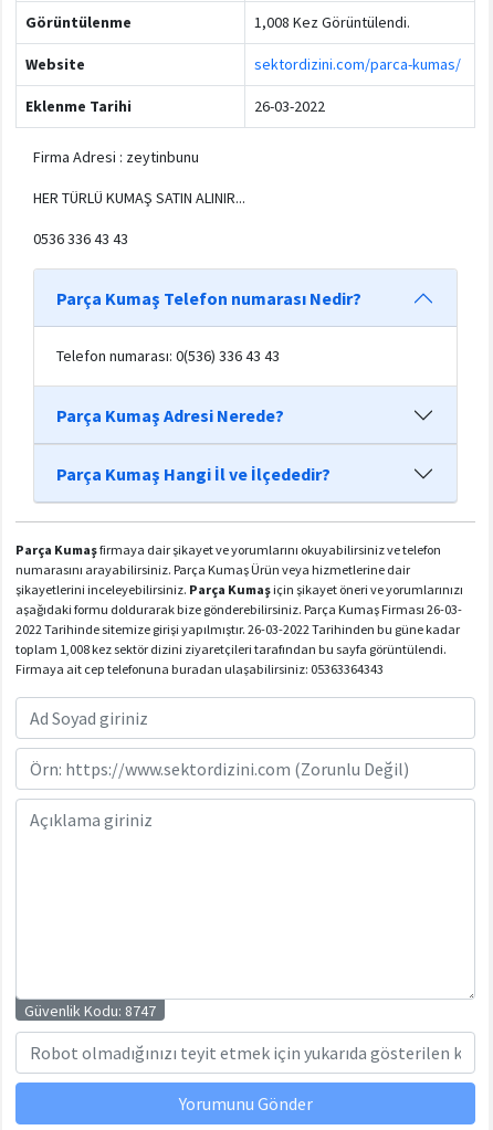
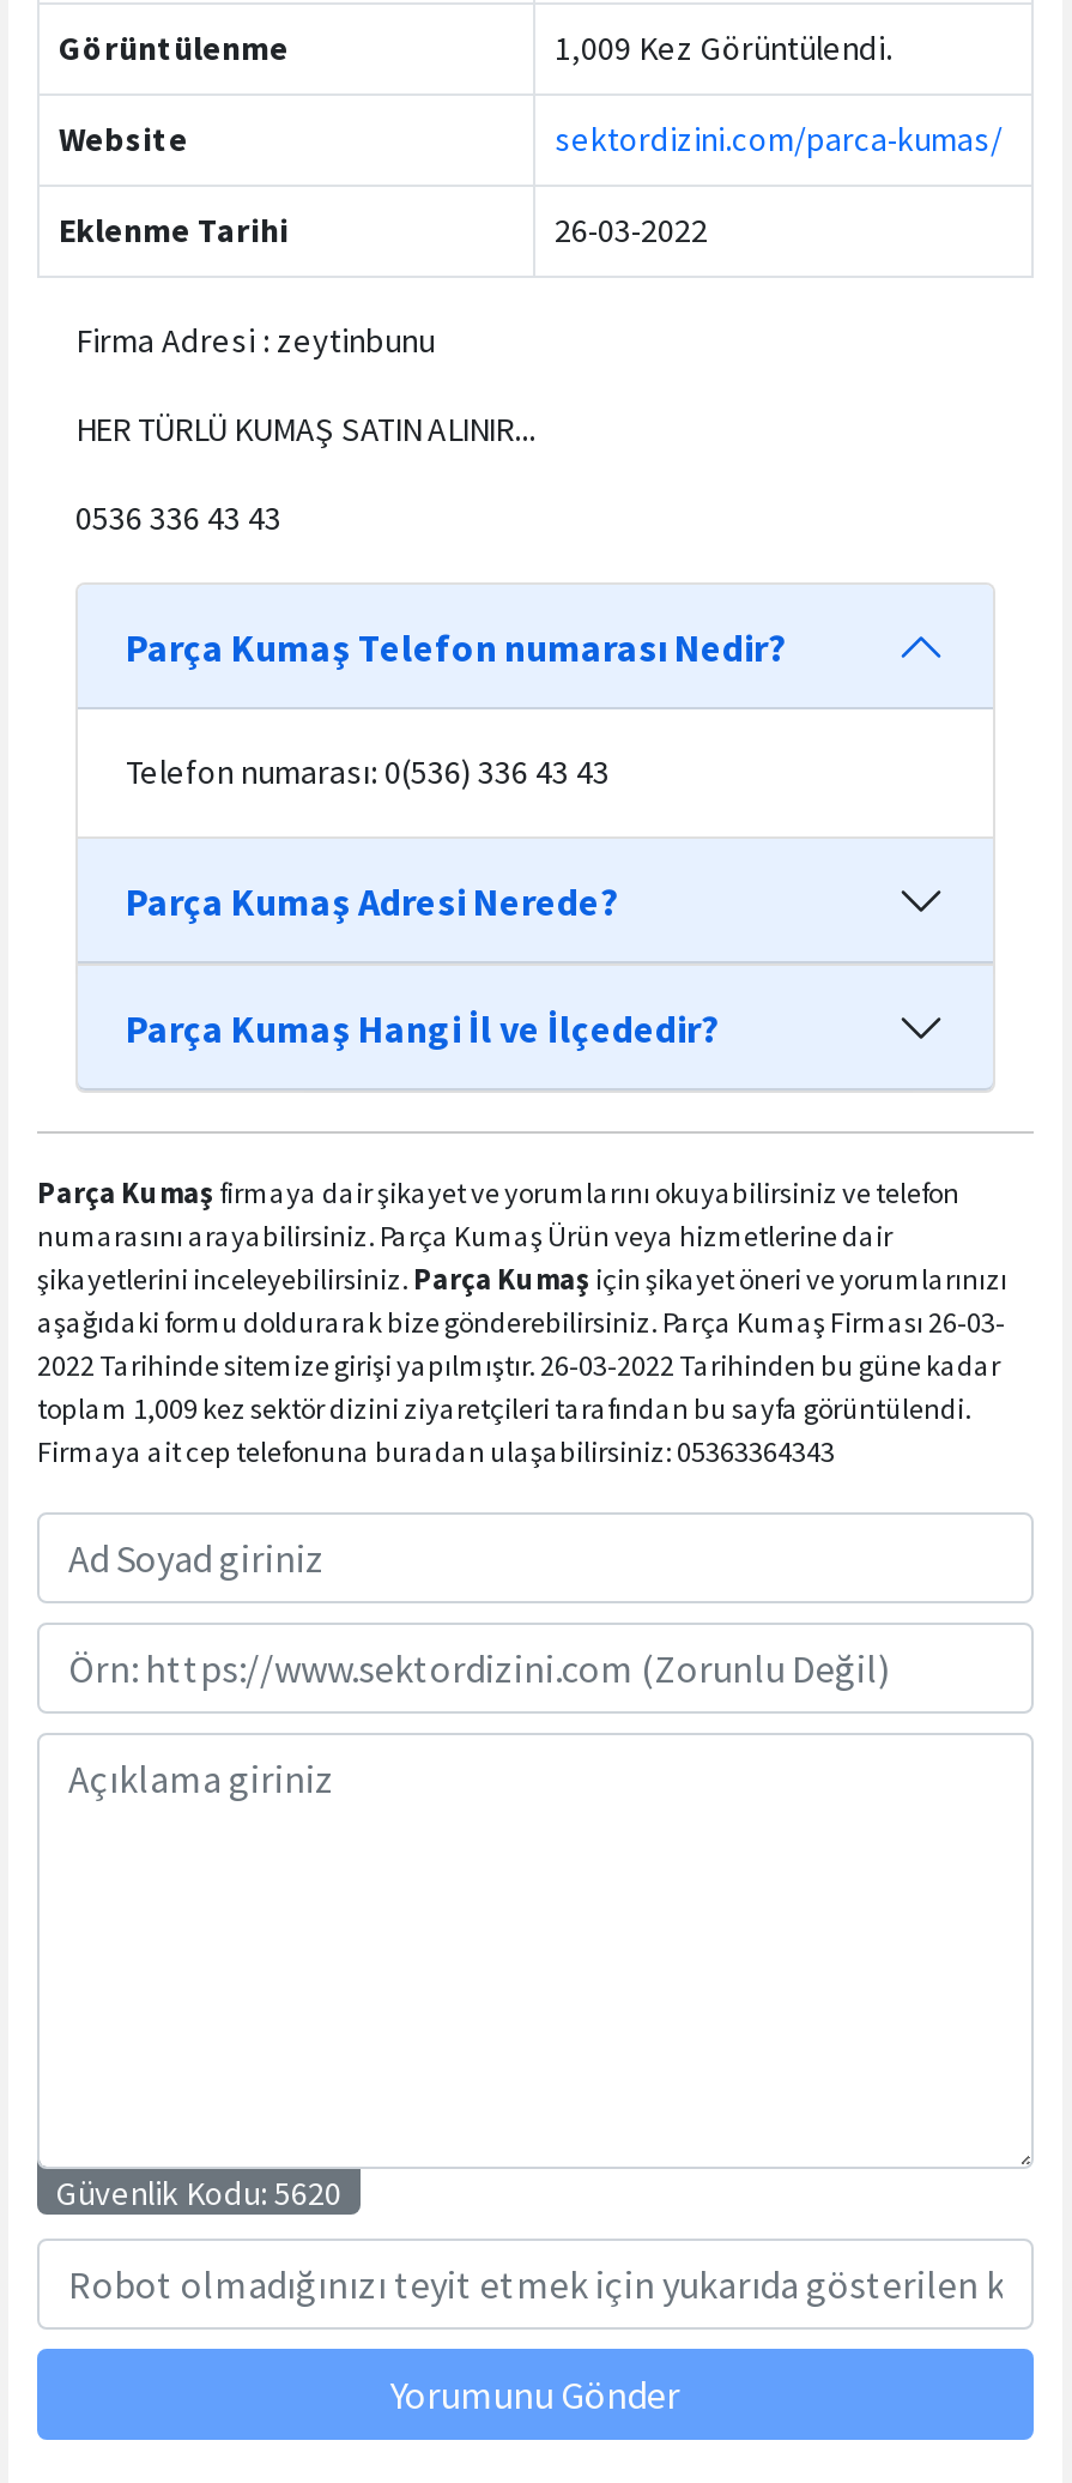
[254,12,410,32] 1,008 Kez Görüntülendi. -> [555,26,892,70] 1,009 Kez Görüntülendi.
[15,641,447,657] toplam 1,008 kez sektör dizini ziyaretçileri tarafından bu sayfa görüntülendi. -> [37,1390,971,1426] toplam 1,009 kez sektör dizini ziyaretçileri tarafından bu sayfa görüntülendi.
[24,1001,156,1021] Güvenlik Kodu: 8747 -> [56,2171,341,2215] Güvenlik Kodu: 5620

